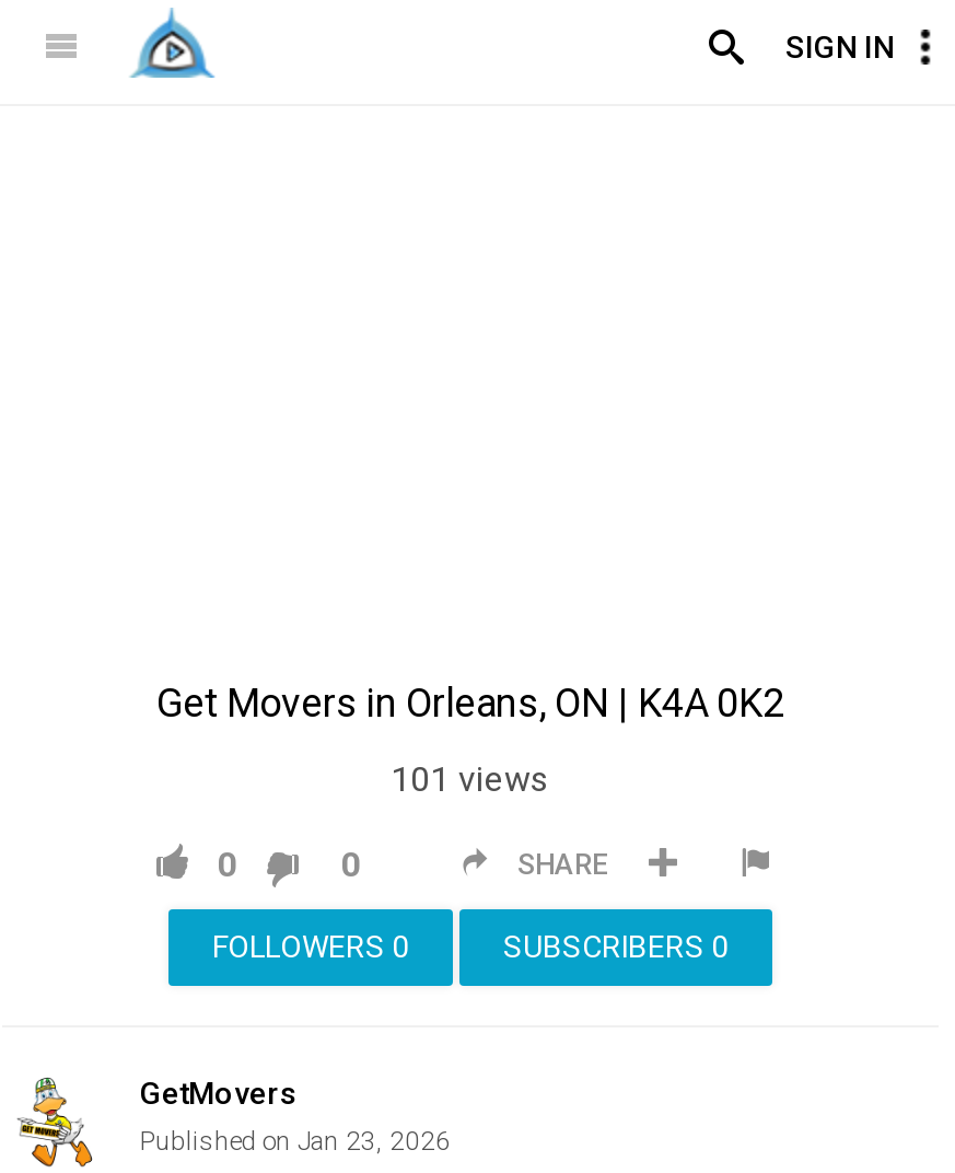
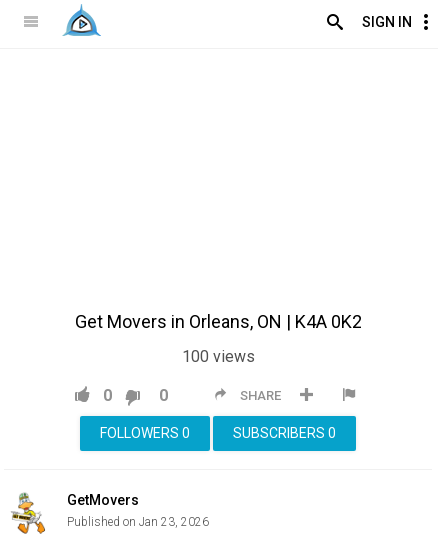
[391,758,550,799] 101 views -> [181,347,254,366] 100 views

